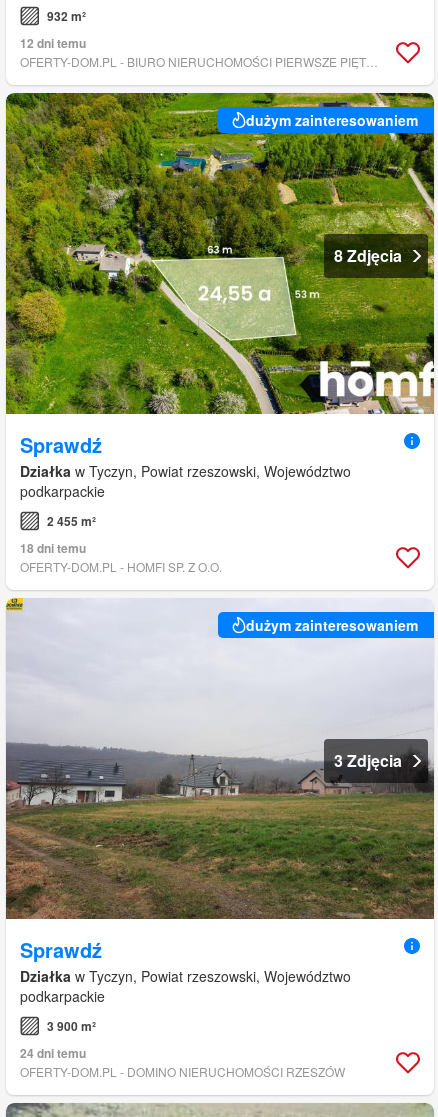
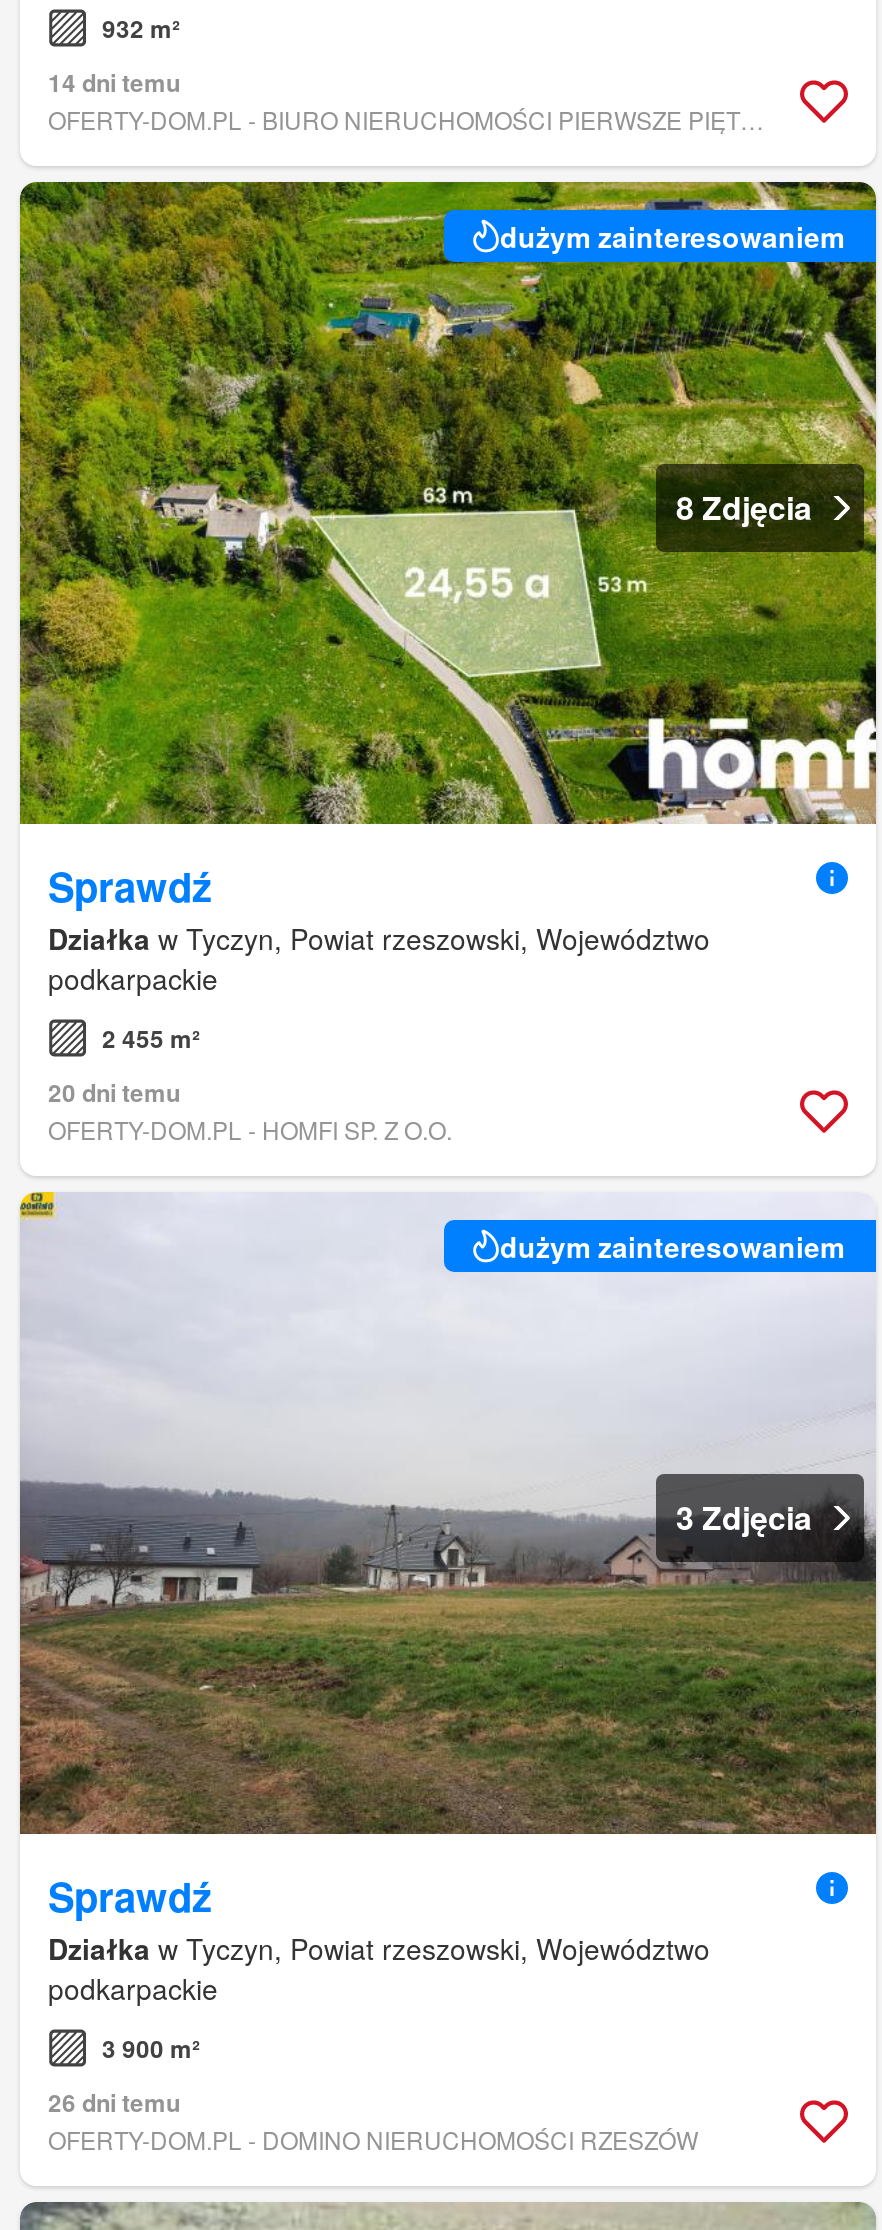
[20,34,86,52] 12 dni temu -> [48,64,180,100] 14 dni temu
[20,539,86,557] 18 dni temu -> [48,1074,180,1110] 20 dni temu
[20,1044,86,1062] 24 dni temu -> [48,2084,180,2120] 26 dni temu

